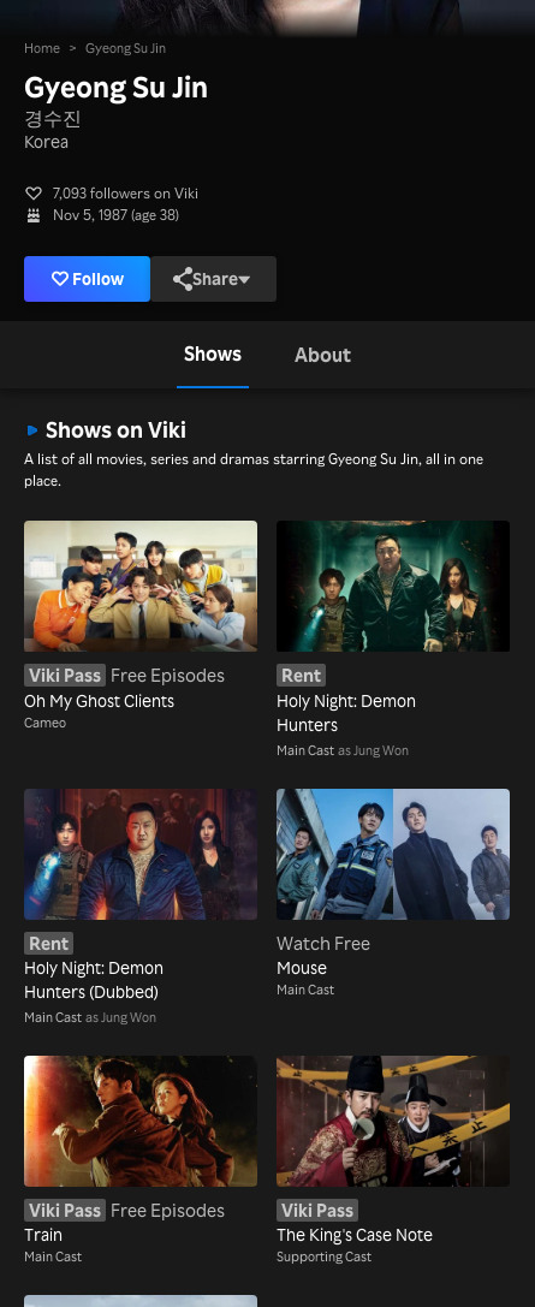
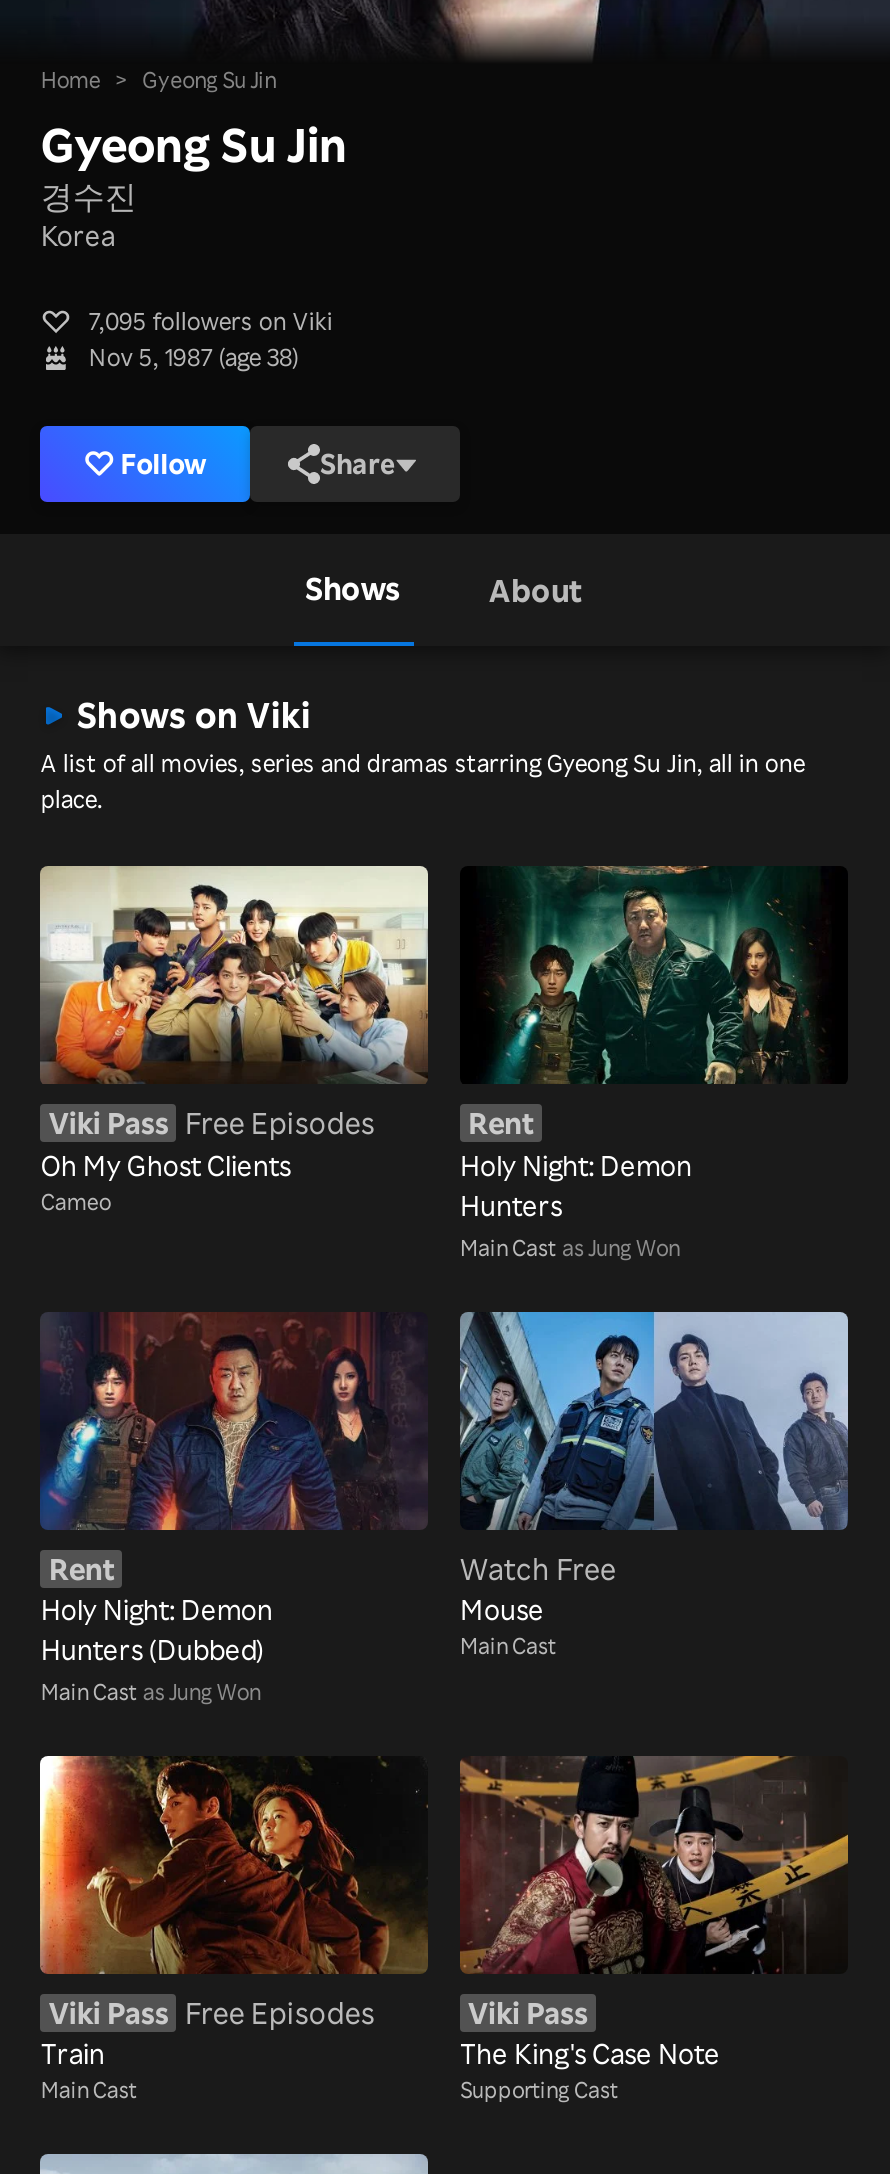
[53,184,199,202] 7,093 followers on Viki -> [89,306,333,336] 7,095 followers on Viki

